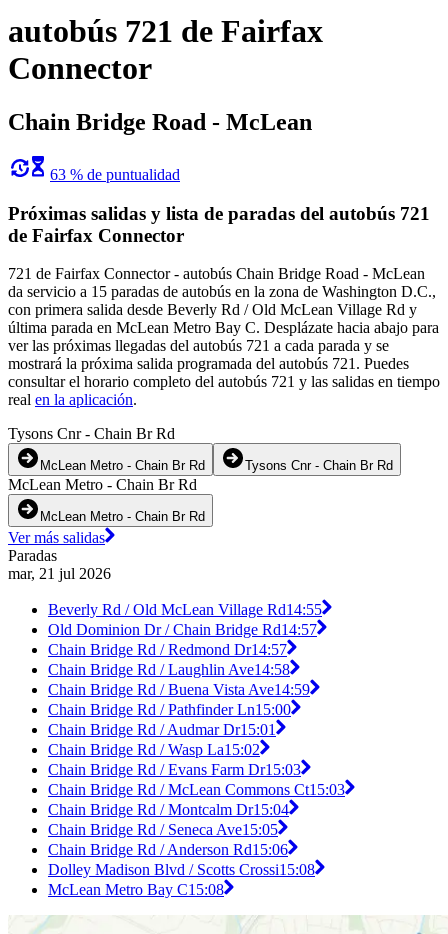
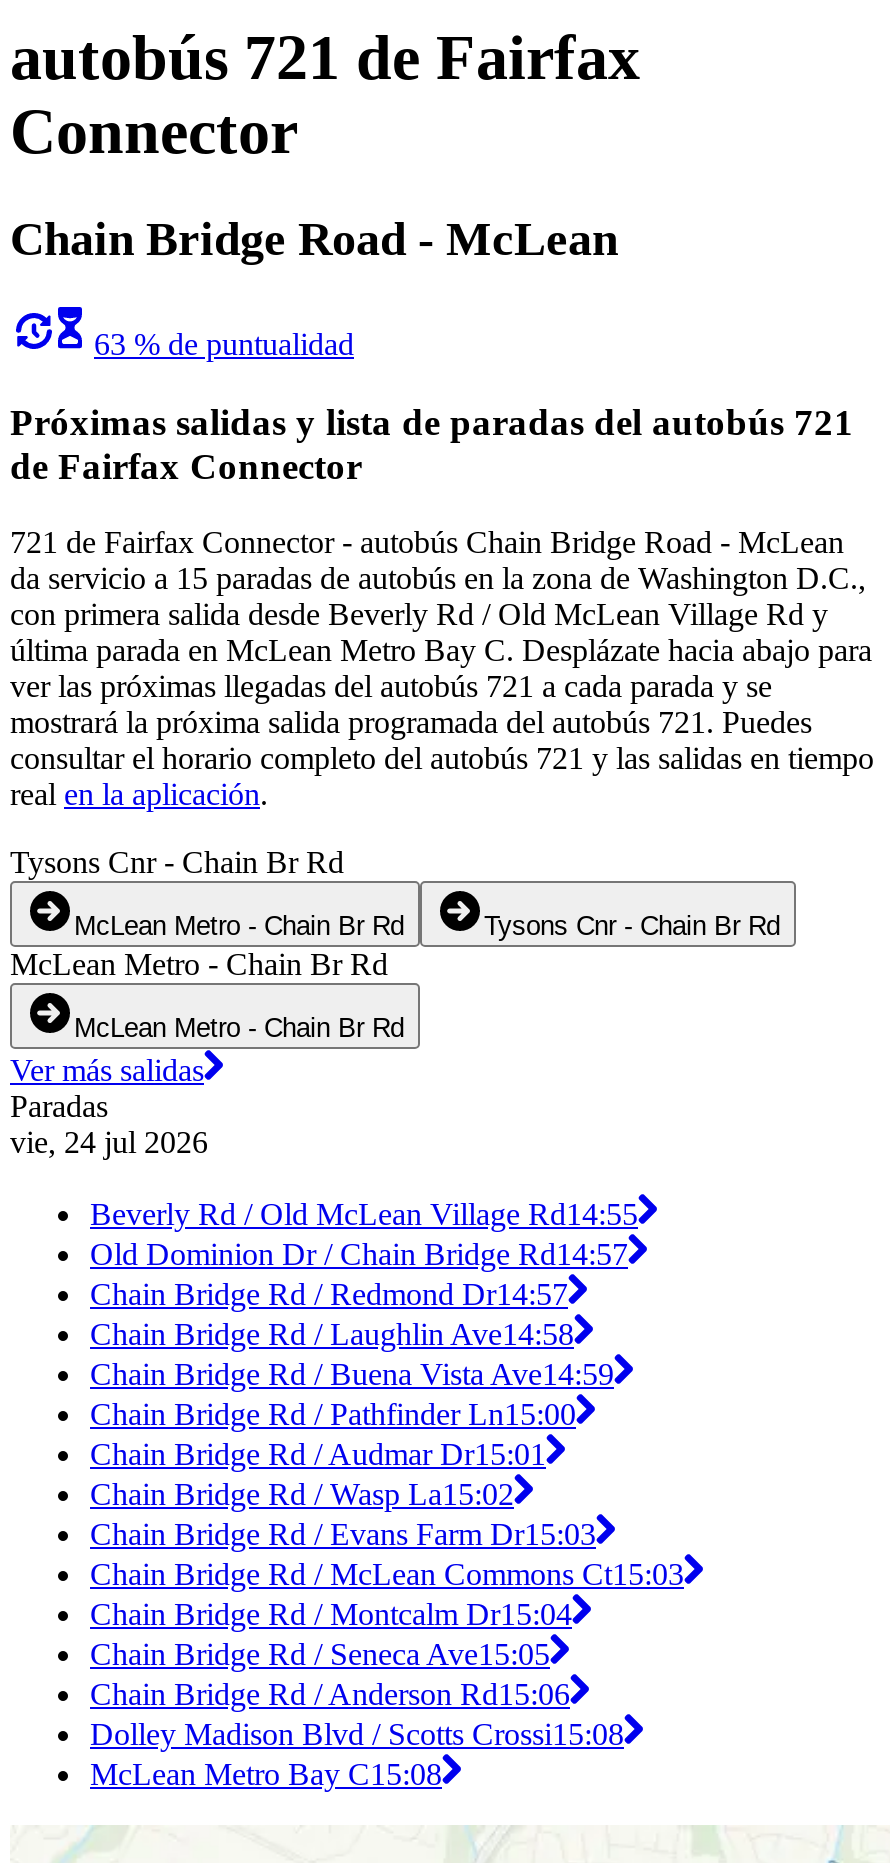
[8,565,111,582] mar, 21 jul 2026 -> [10,1125,208,1159] vie, 24 jul 2026

